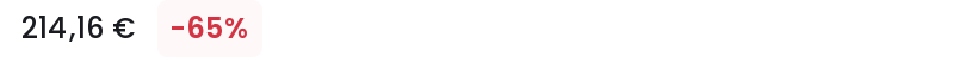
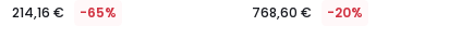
none -> [252,3,363,22] 768,60 € | -20%

